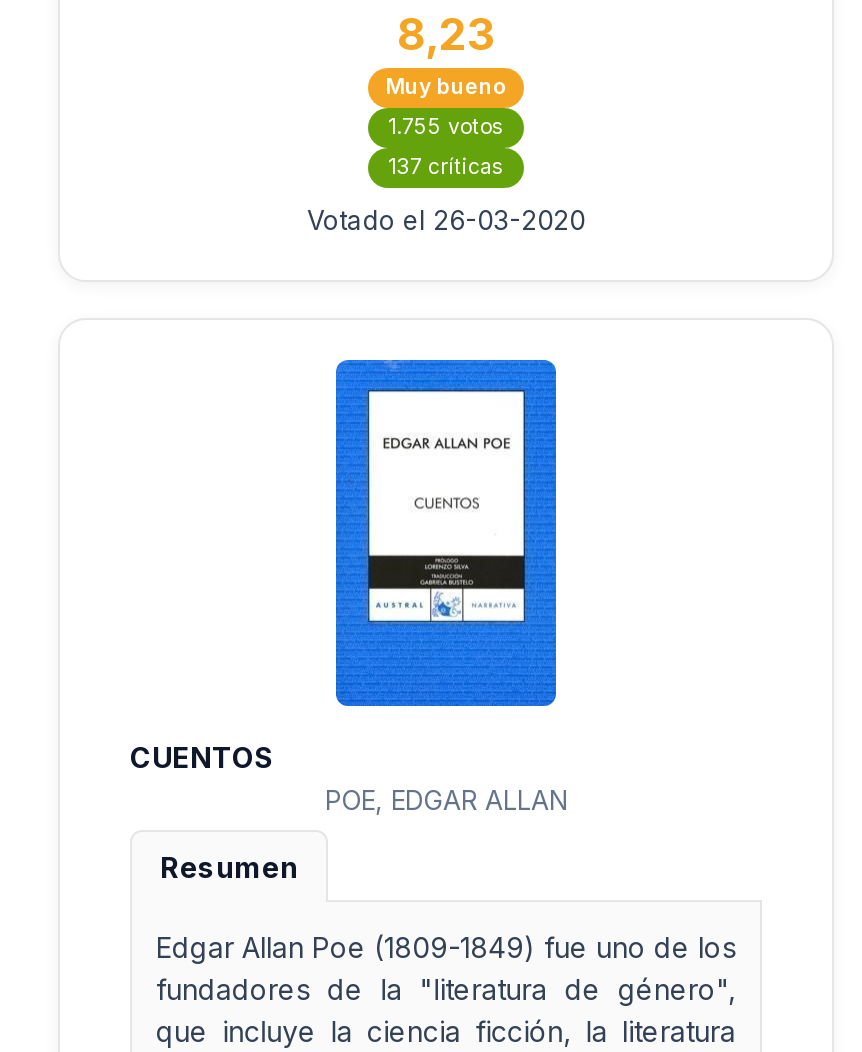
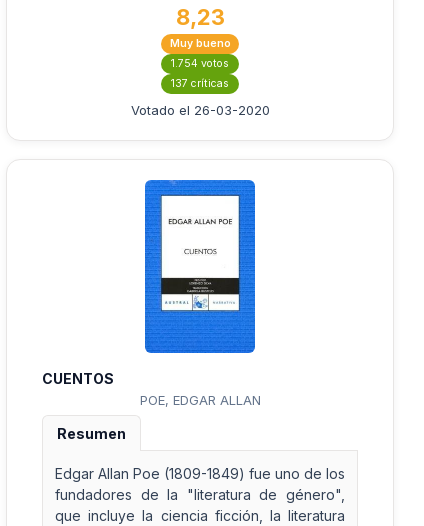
[388,114,504,140] 1.755 votos -> [171,57,229,70] 1.754 votos

